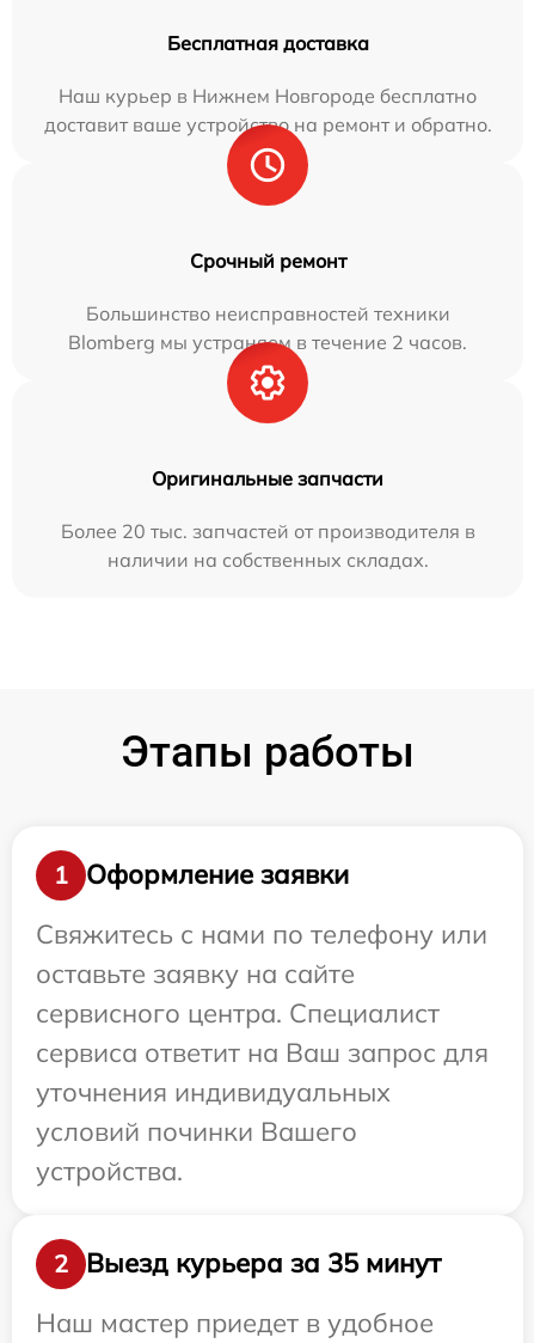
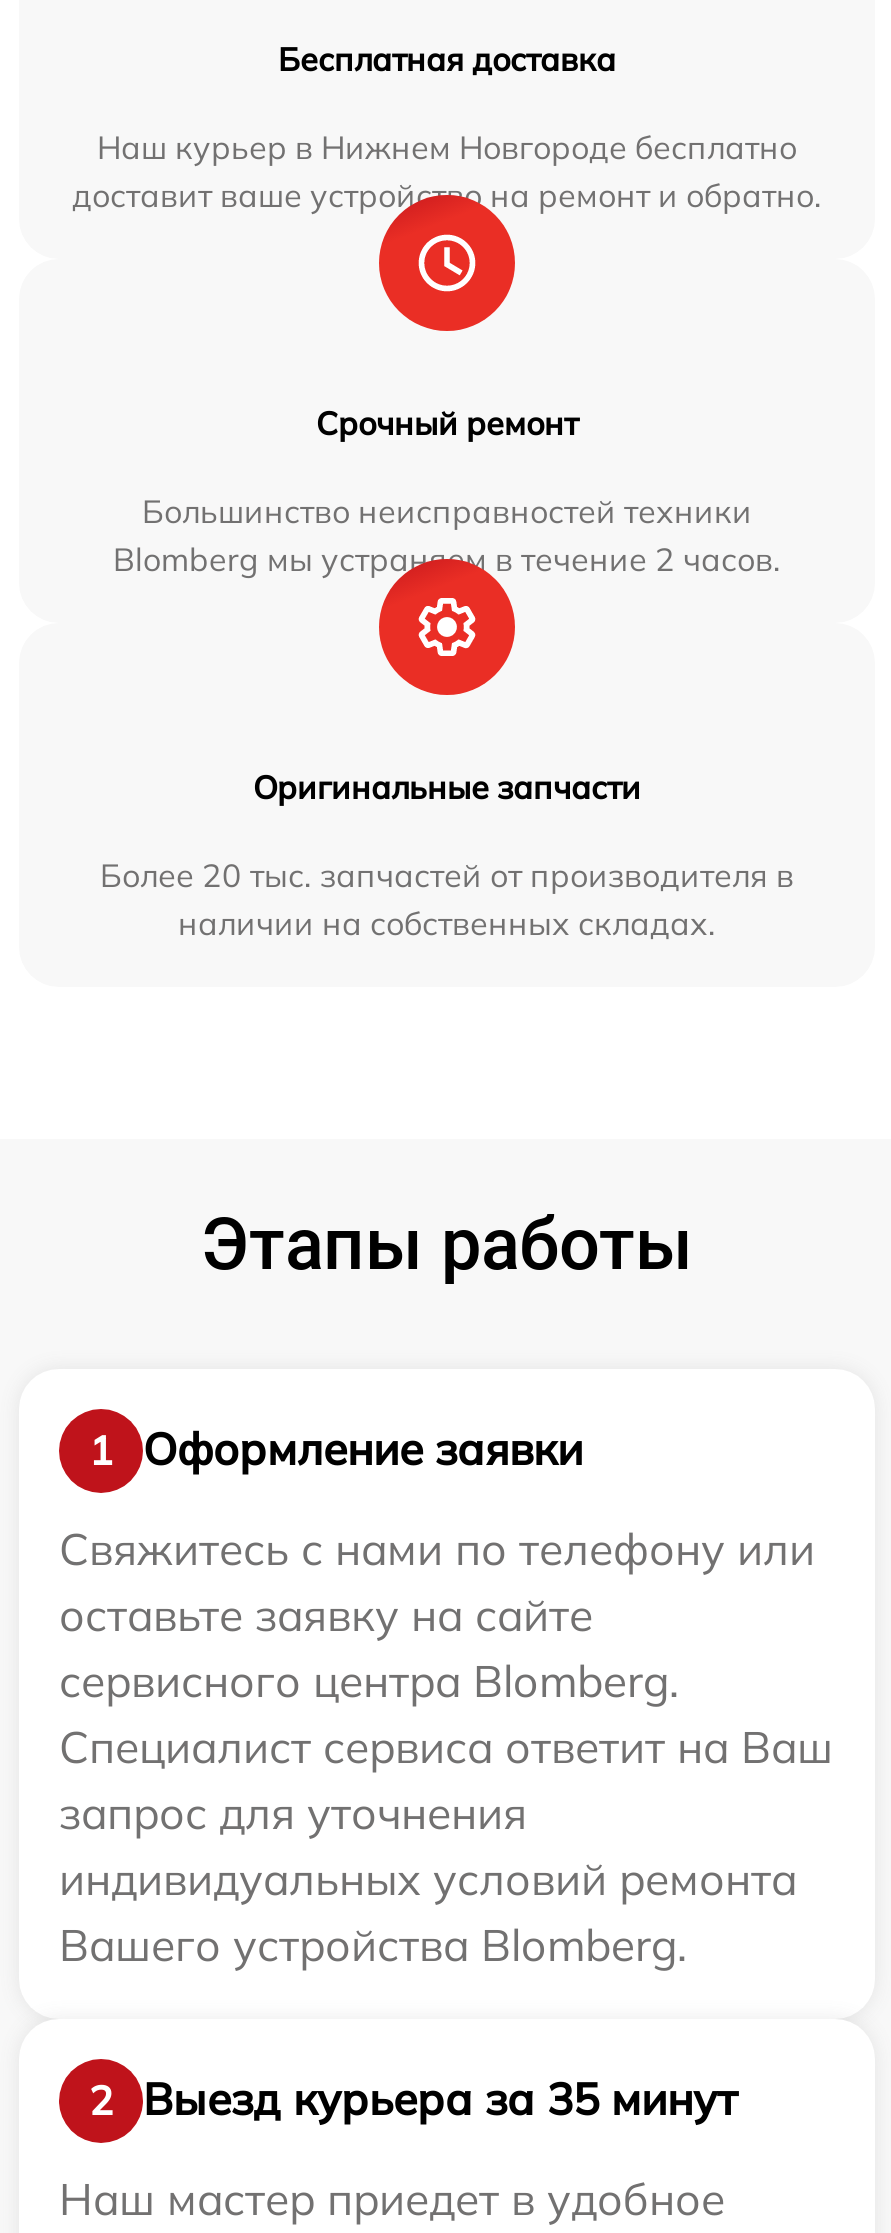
[36,996,489,1187] сервисного центра. Специалист | сервиса ответит на Ваш запрос для | уточнения индивидуальных | условий починки Вашего | устройства. -> [59,1652,833,1972] сервисного центра Blomberg. | Специалист сервиса ответит на Ваш | запрос для уточнения | индивидуальных условий ремонта | Вашего устройства Blomberg.

